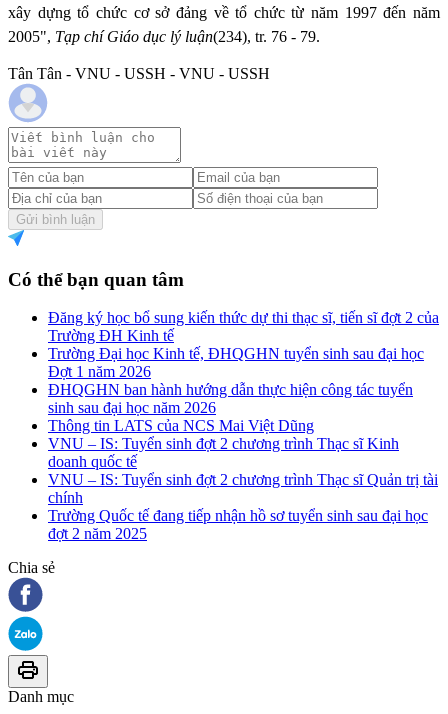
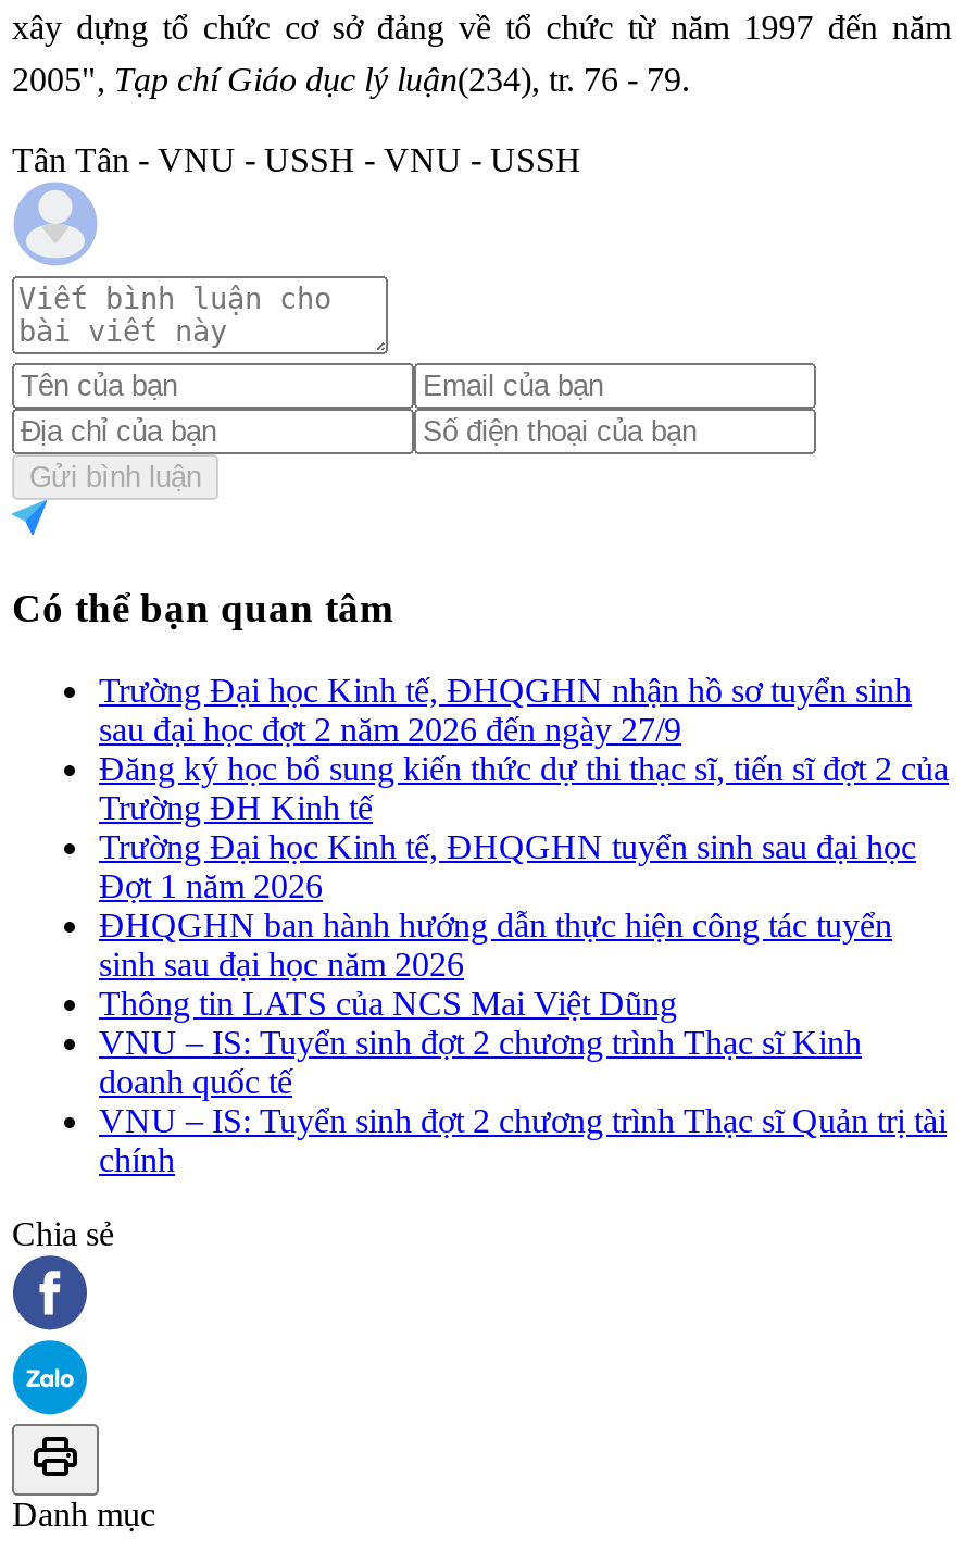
none -> [99,672,912,748] Trường Đại học Kinh tế, ĐHQGHN nhận hồ sơ tuyển sinh | sau đại học đợt 2 năm 2026 đến ngày 27/9
moved [48,309,439,506] -> [99,750,949,1179]: Đăng ký học bổ sung kiến thức dự thi thạc sĩ, tiến sĩ đợt 2 của | Trường ĐH Kinh tế | Trường Đại học Kinh tế, ĐHQGHN tuyển sinh sau đại học | ... | VNU – IS: Tuyển sinh đợt 2 chương trình Thạc sĩ Quản trị tài | chính
[48,507,428,542] Trường Quốc tế đang tiếp nhận hồ sơ tuyển sinh sau đại học | đợt 2 năm 2025 -> none

